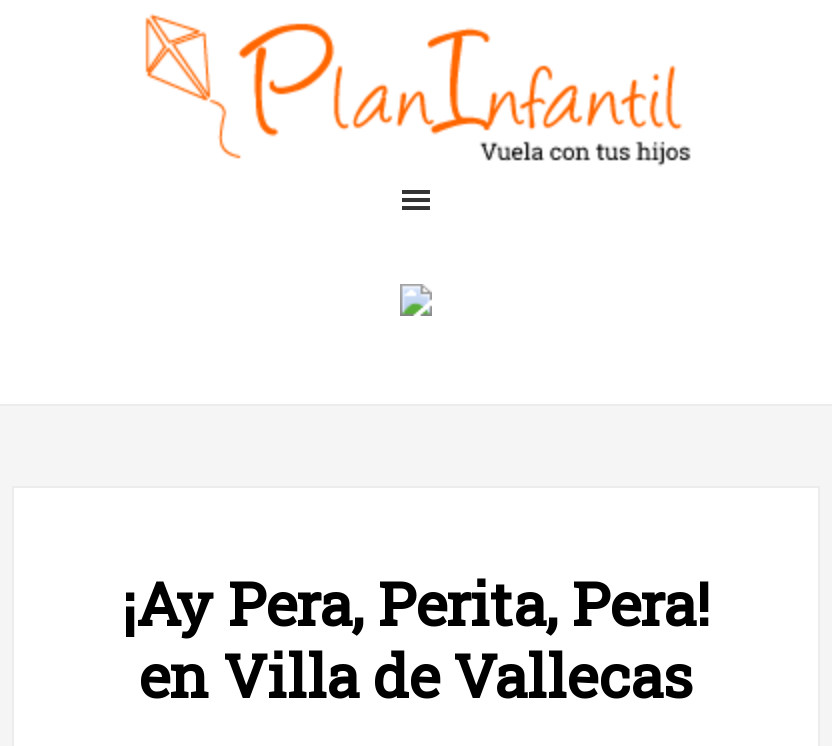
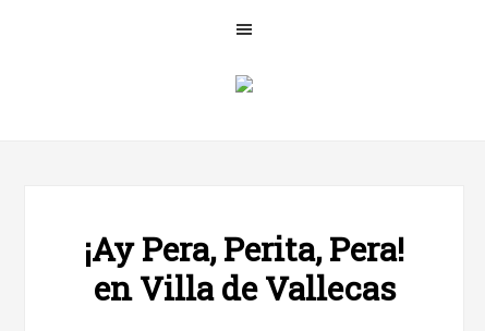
[144,14,692,166] [image] -> none

